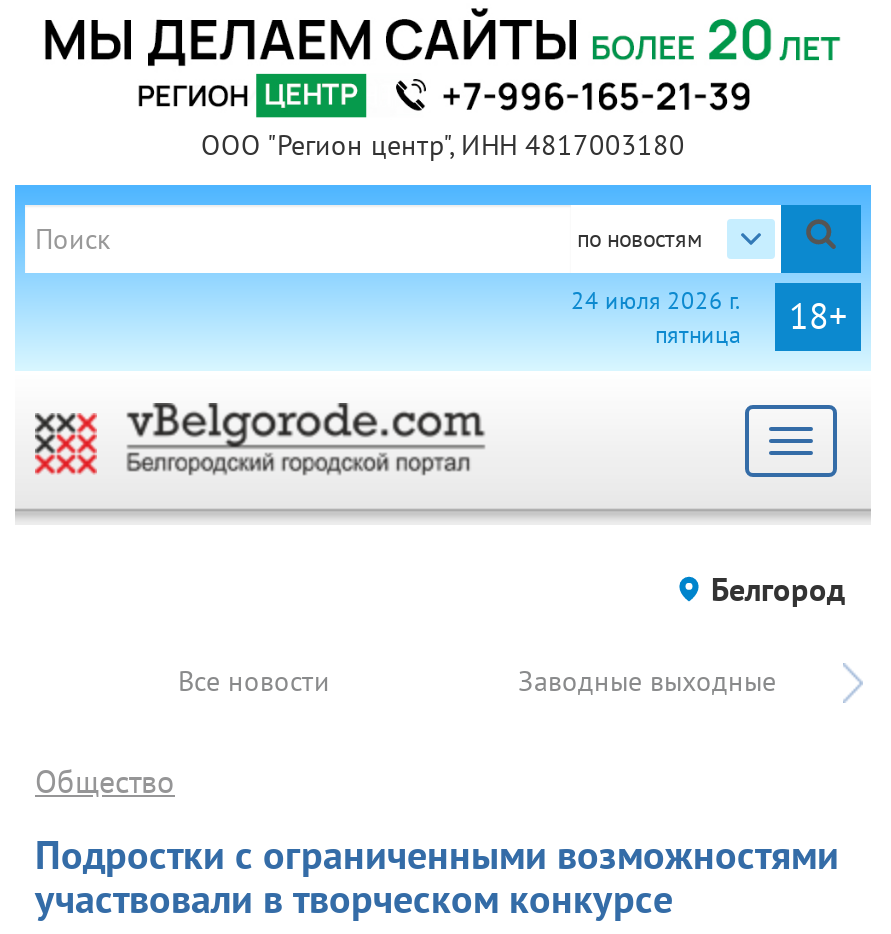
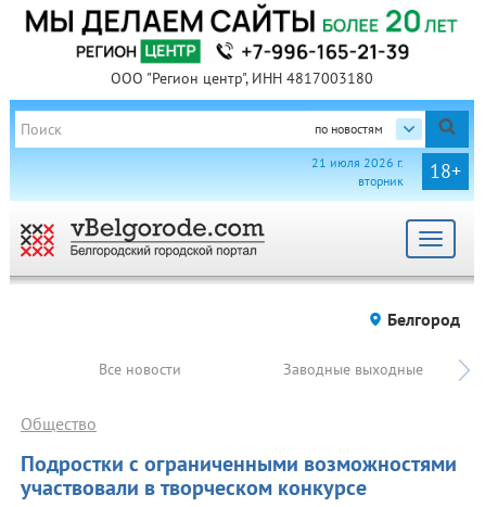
[571,285,741,349] 24 июля 2026 г. | пятница -> [311,154,404,189] 21 июля 2026 г. | вторник

